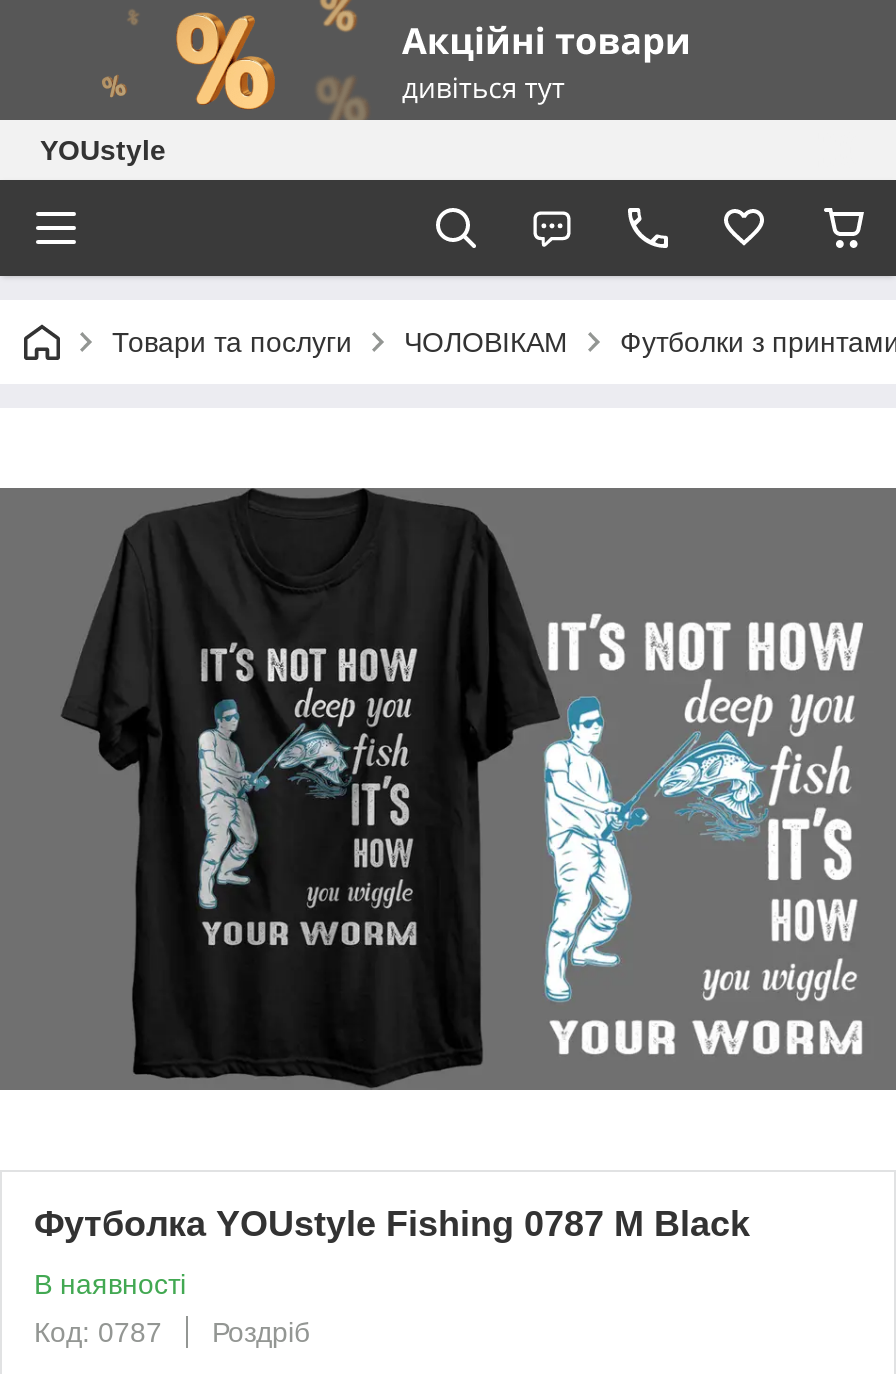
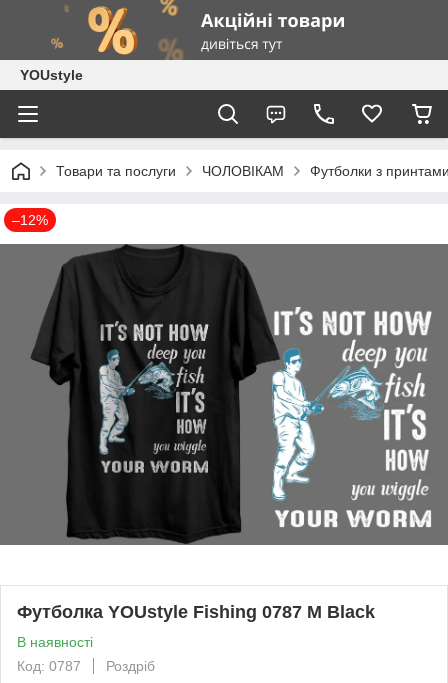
none -> [12,212,48,228] –12%

